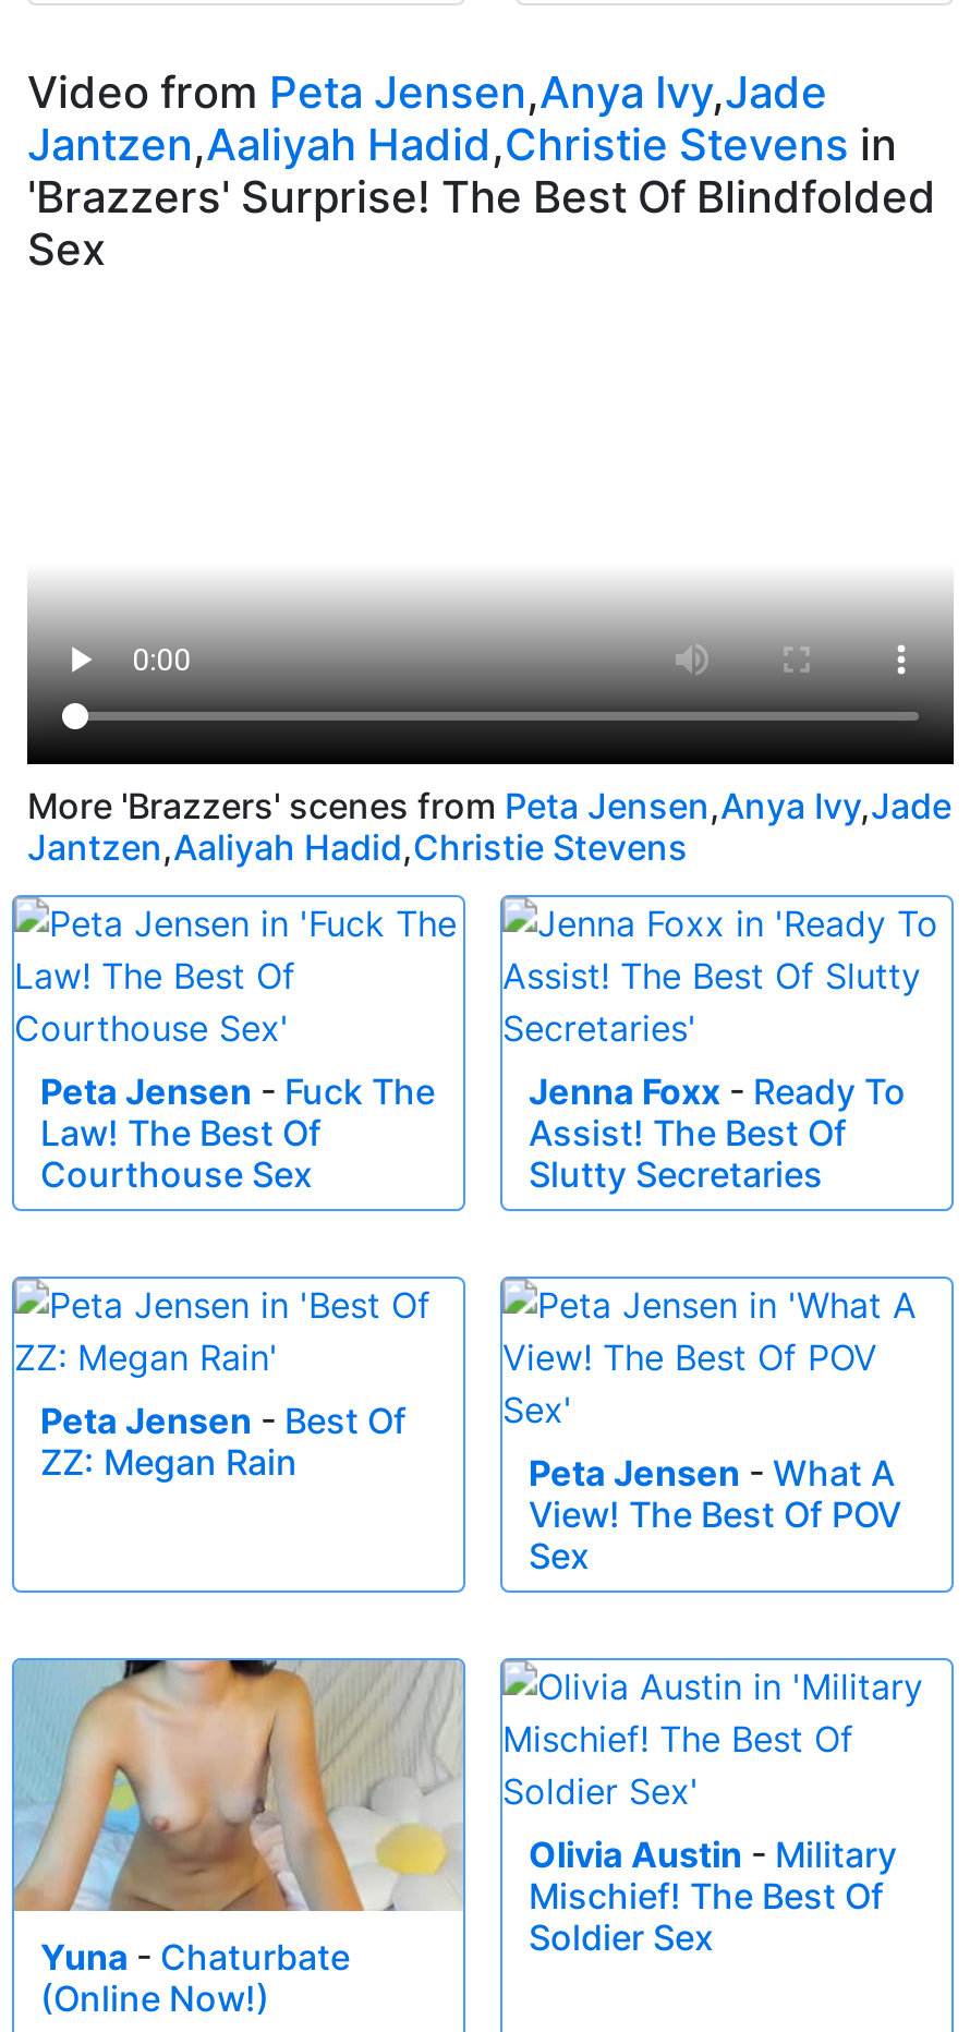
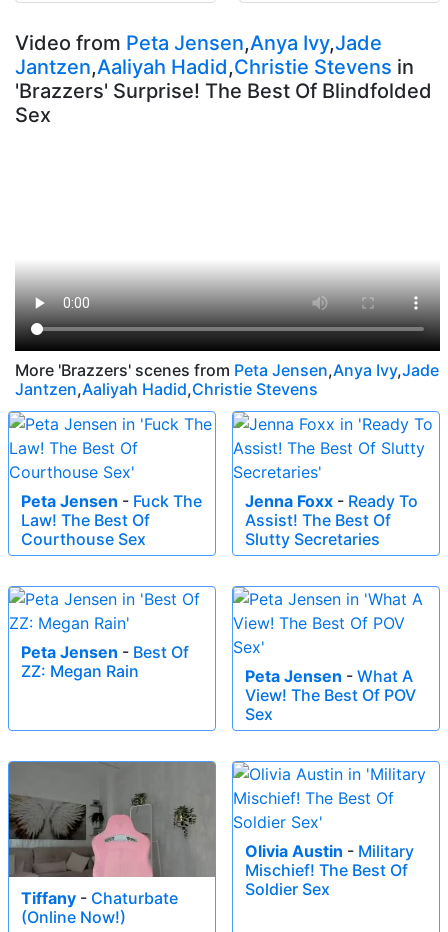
[12,1657,463,1980] [image] | Yuna - Chaturbate -> [8,761,215,908] [image] | Tiffany - Chaturbate

